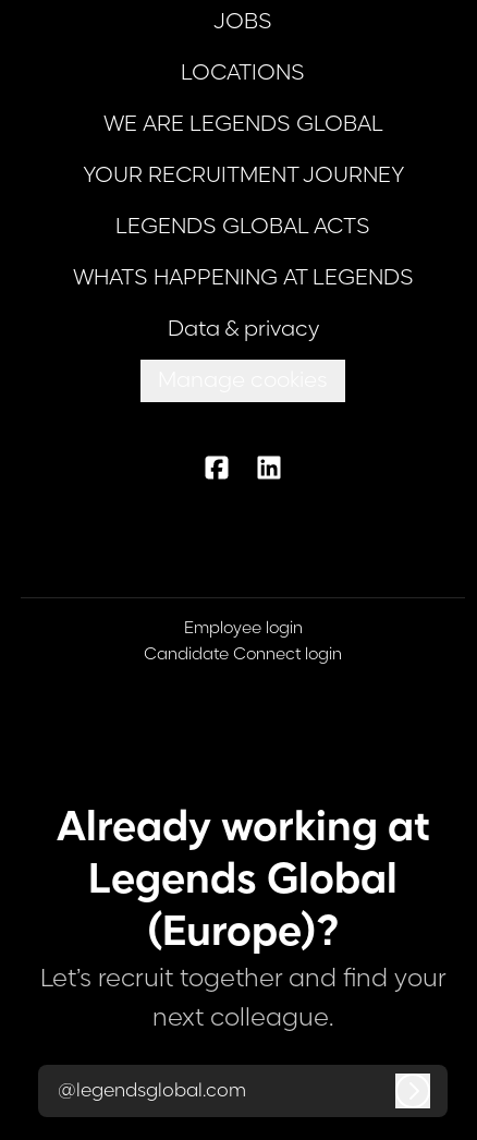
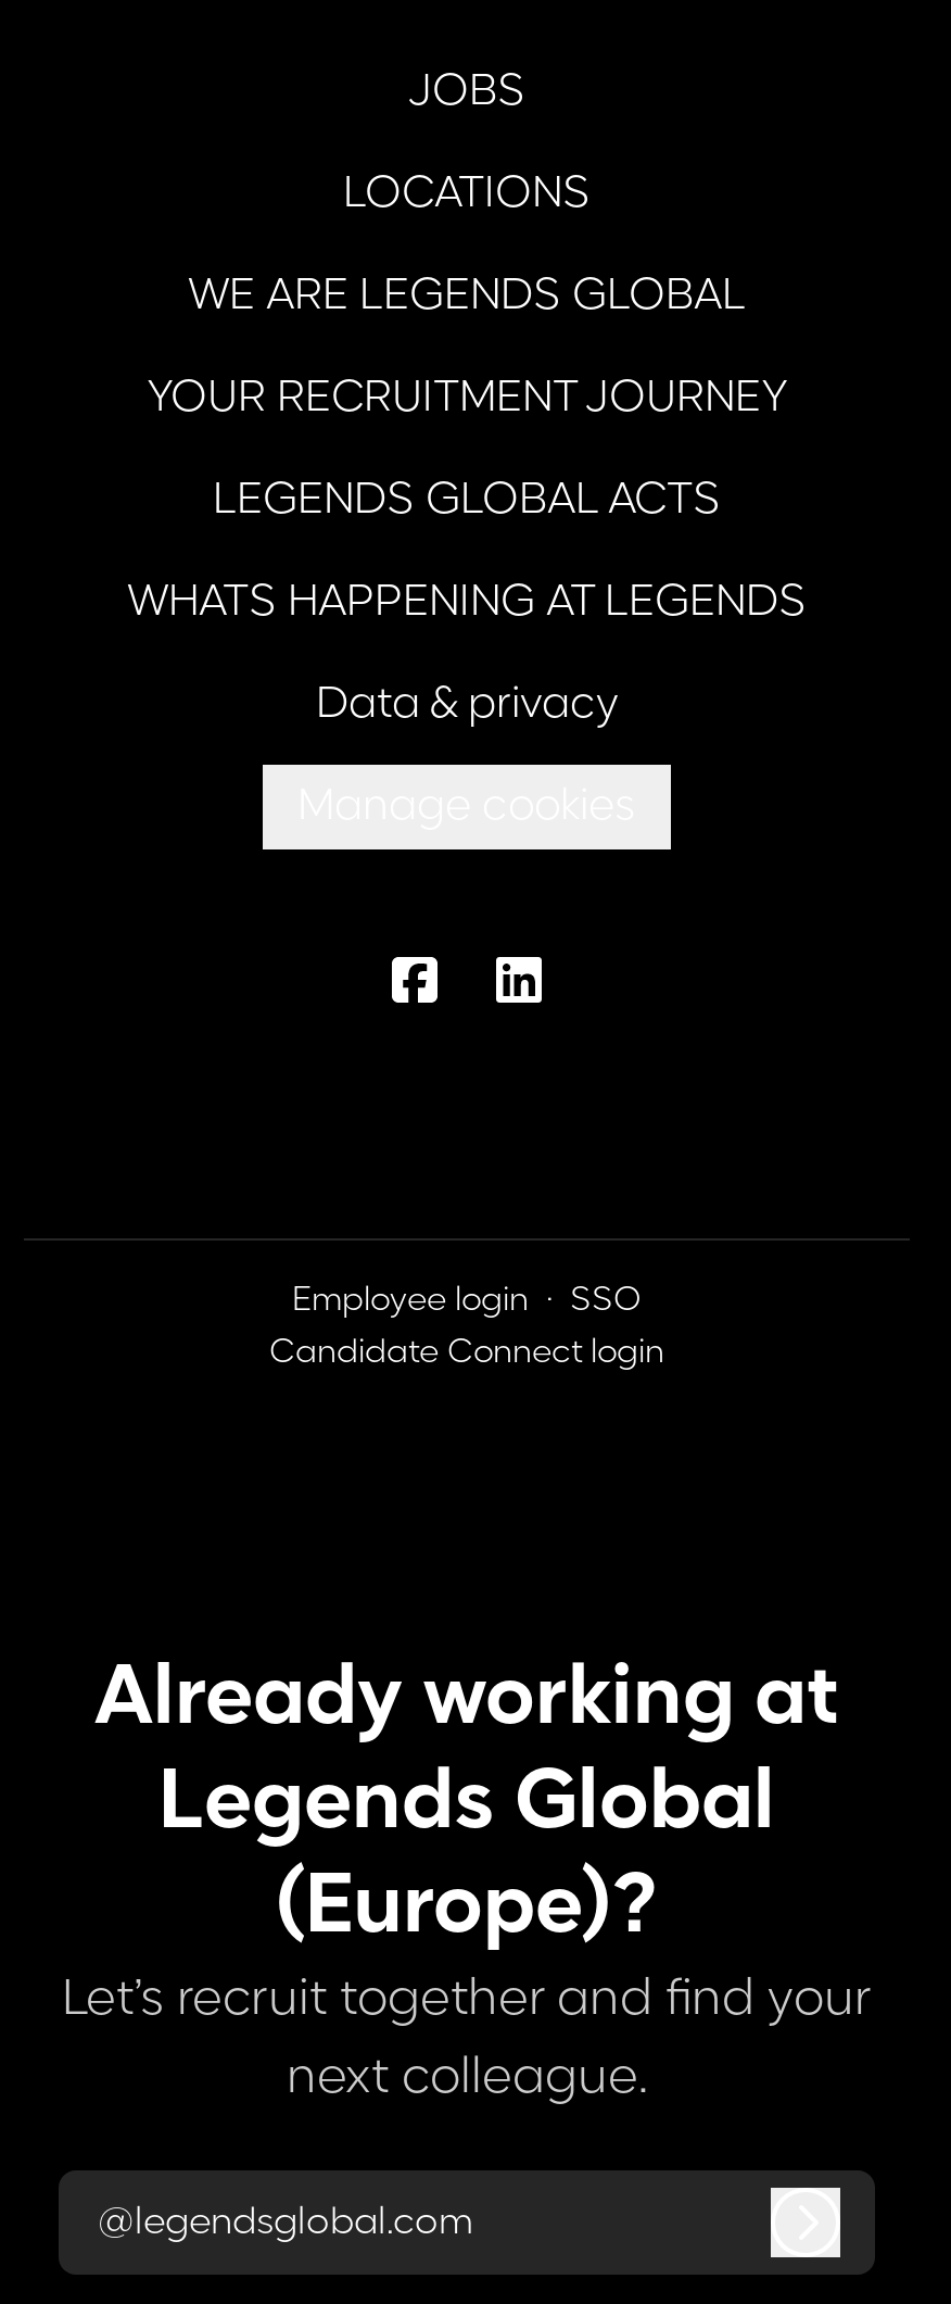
[184,621,302,638] Employee login -> [292,1285,642,1320] Employee login · SSO

